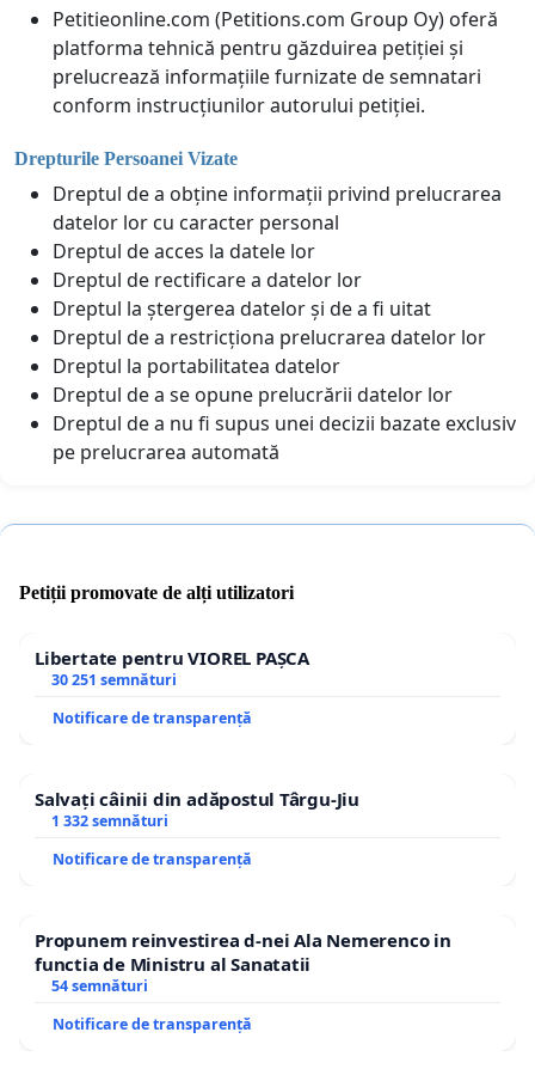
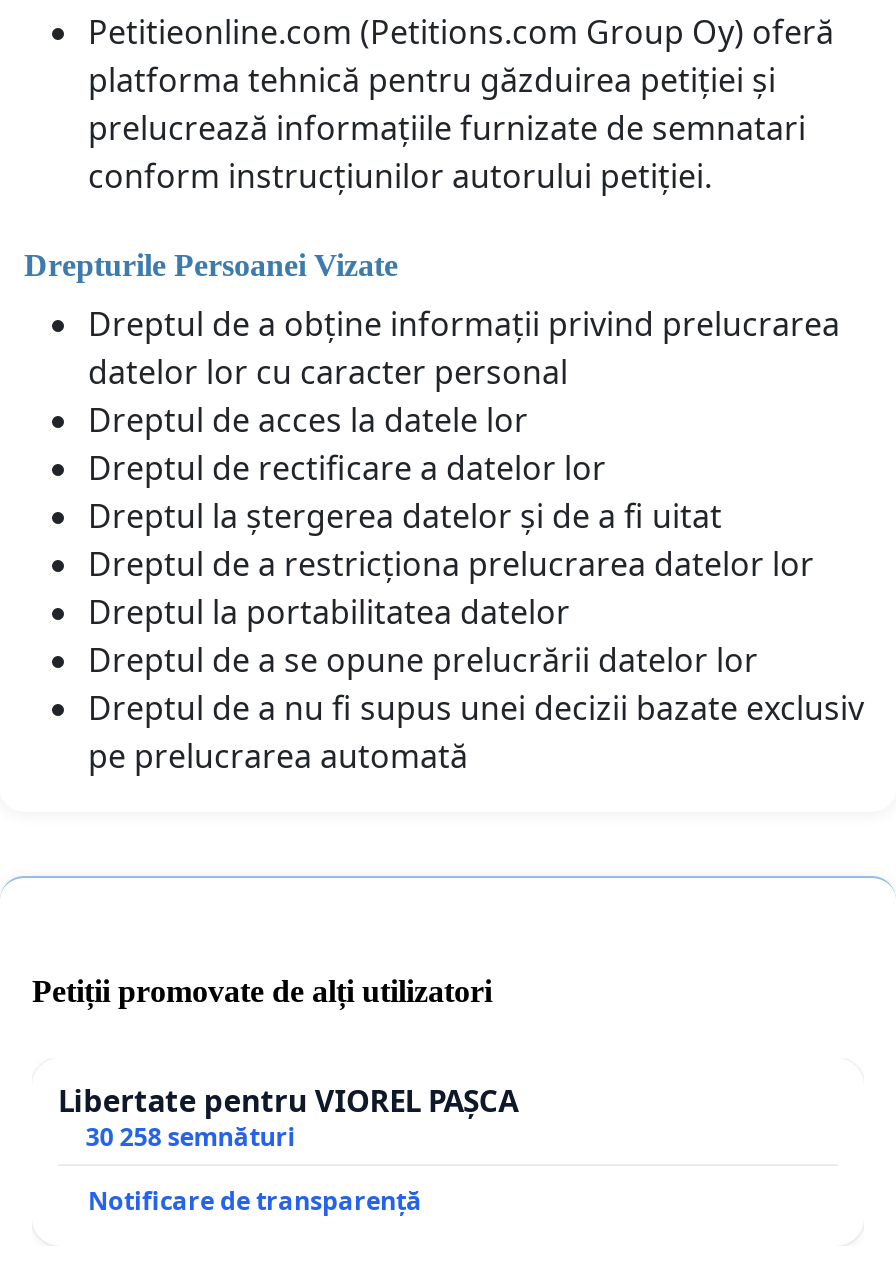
[35,670,451,996] 30 251 semnături | Notificare de transparență | Salvați câinii din adăpostul Târgu-Jiu | 1 332 semnături | Notificare de transparență | Propunem reinvestirea d-nei Ala Nemerenco in | functia de Ministru al Sanatatii | 54 semnături -> [86,1120,296,1154] 30 258 semnături

